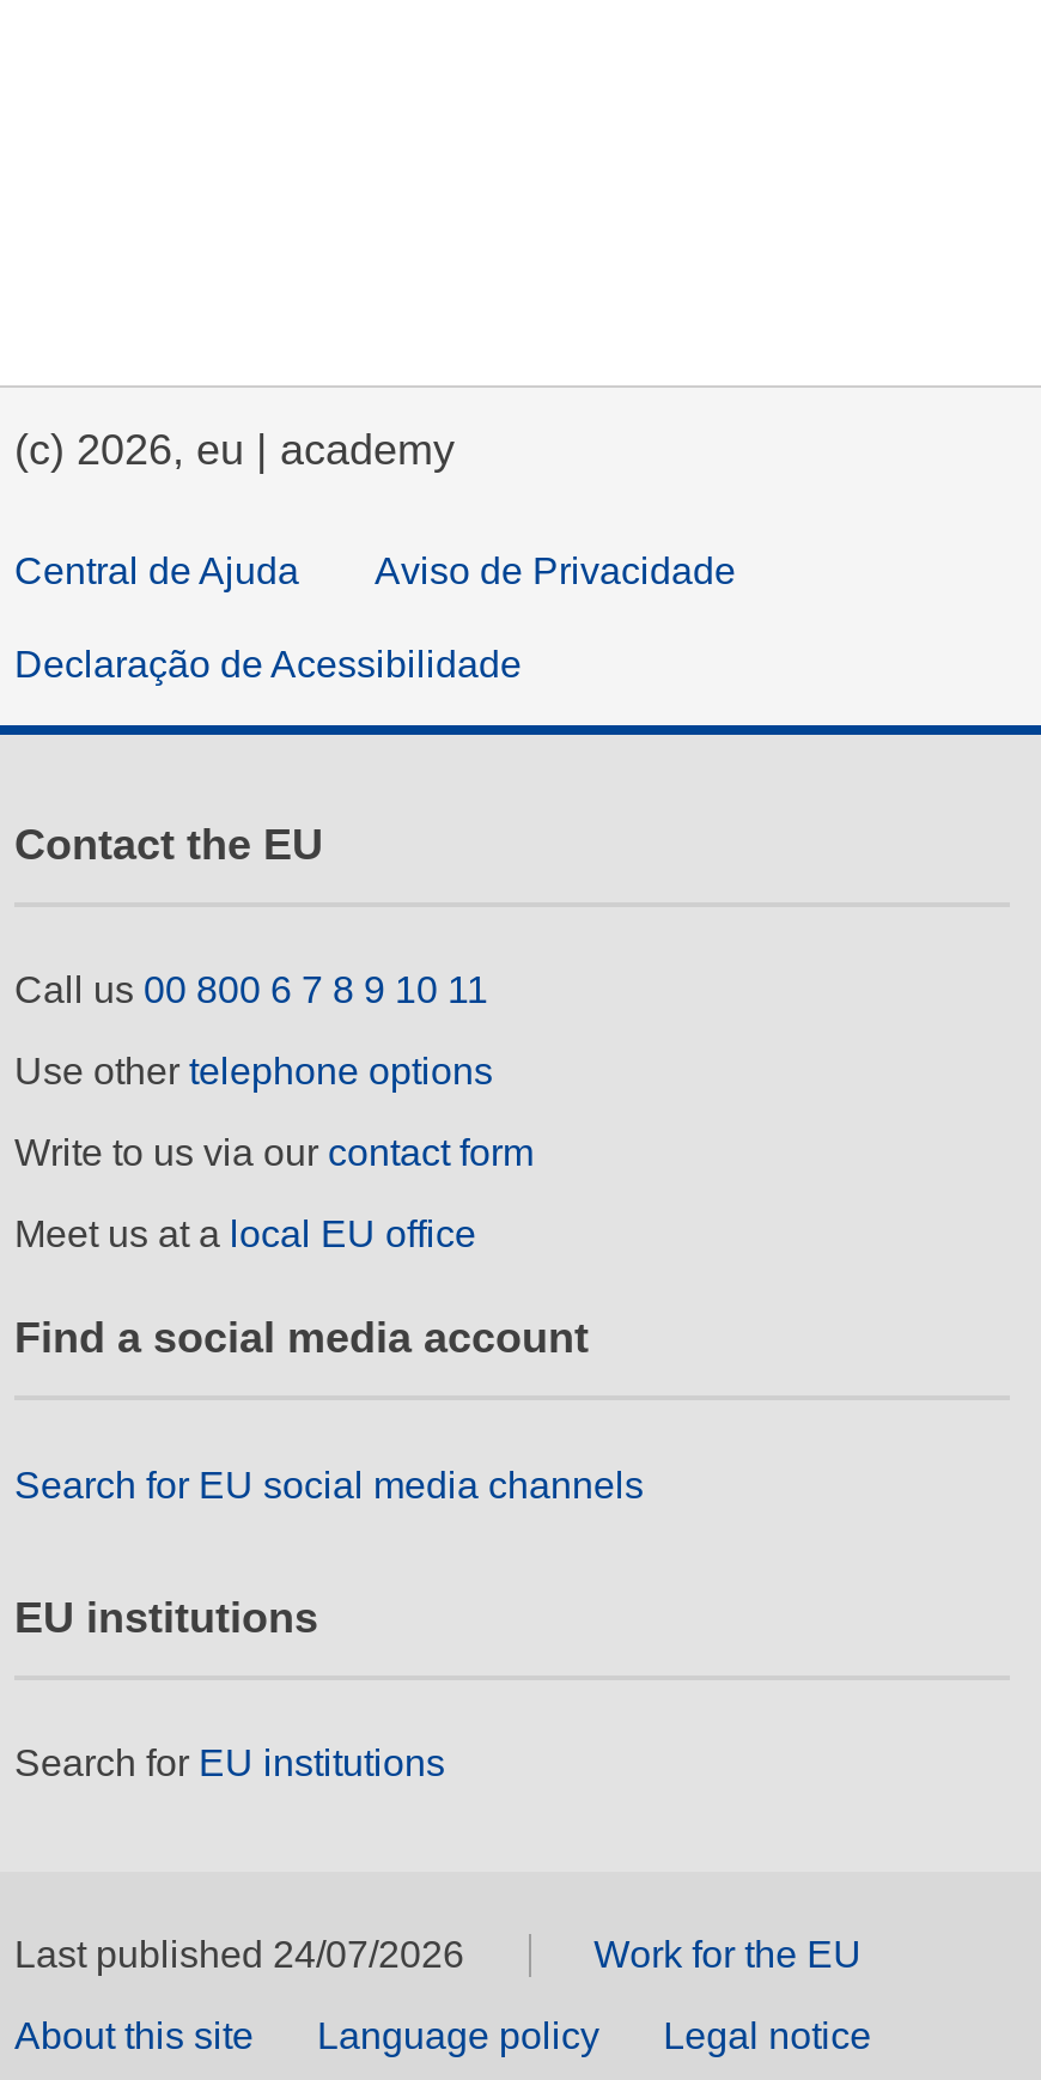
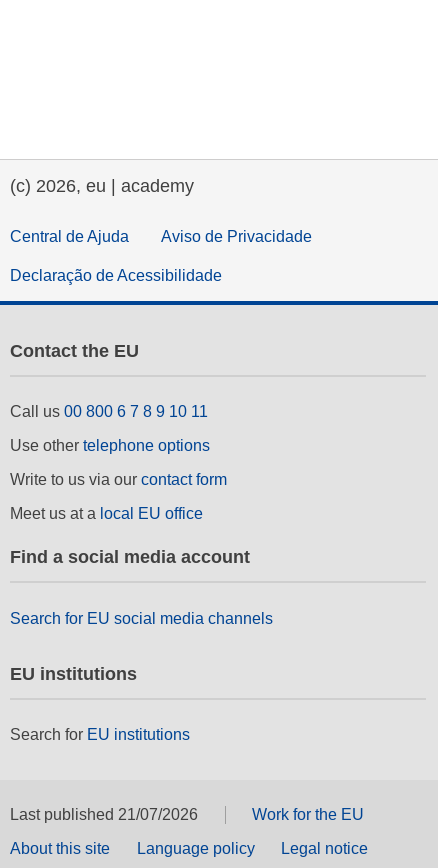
[14,1935,464,1976] Last published 24/07/2026 -> [10,806,198,823] Last published 21/07/2026

